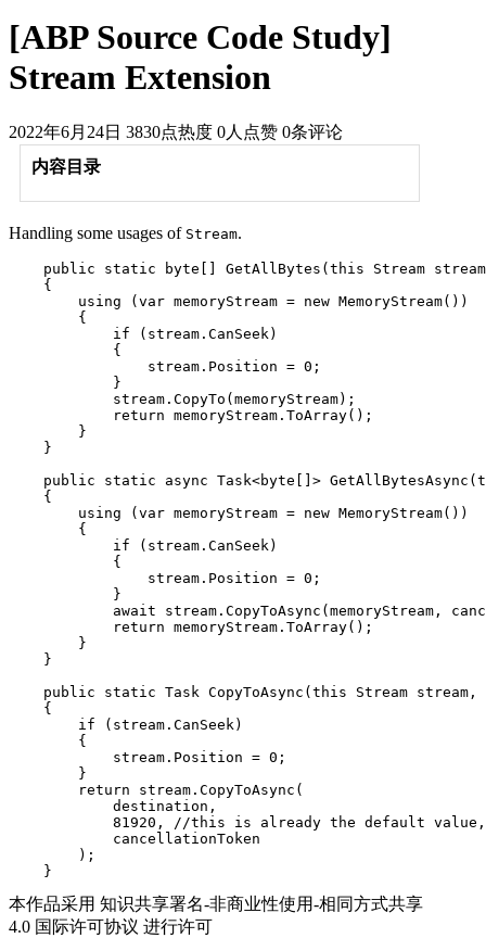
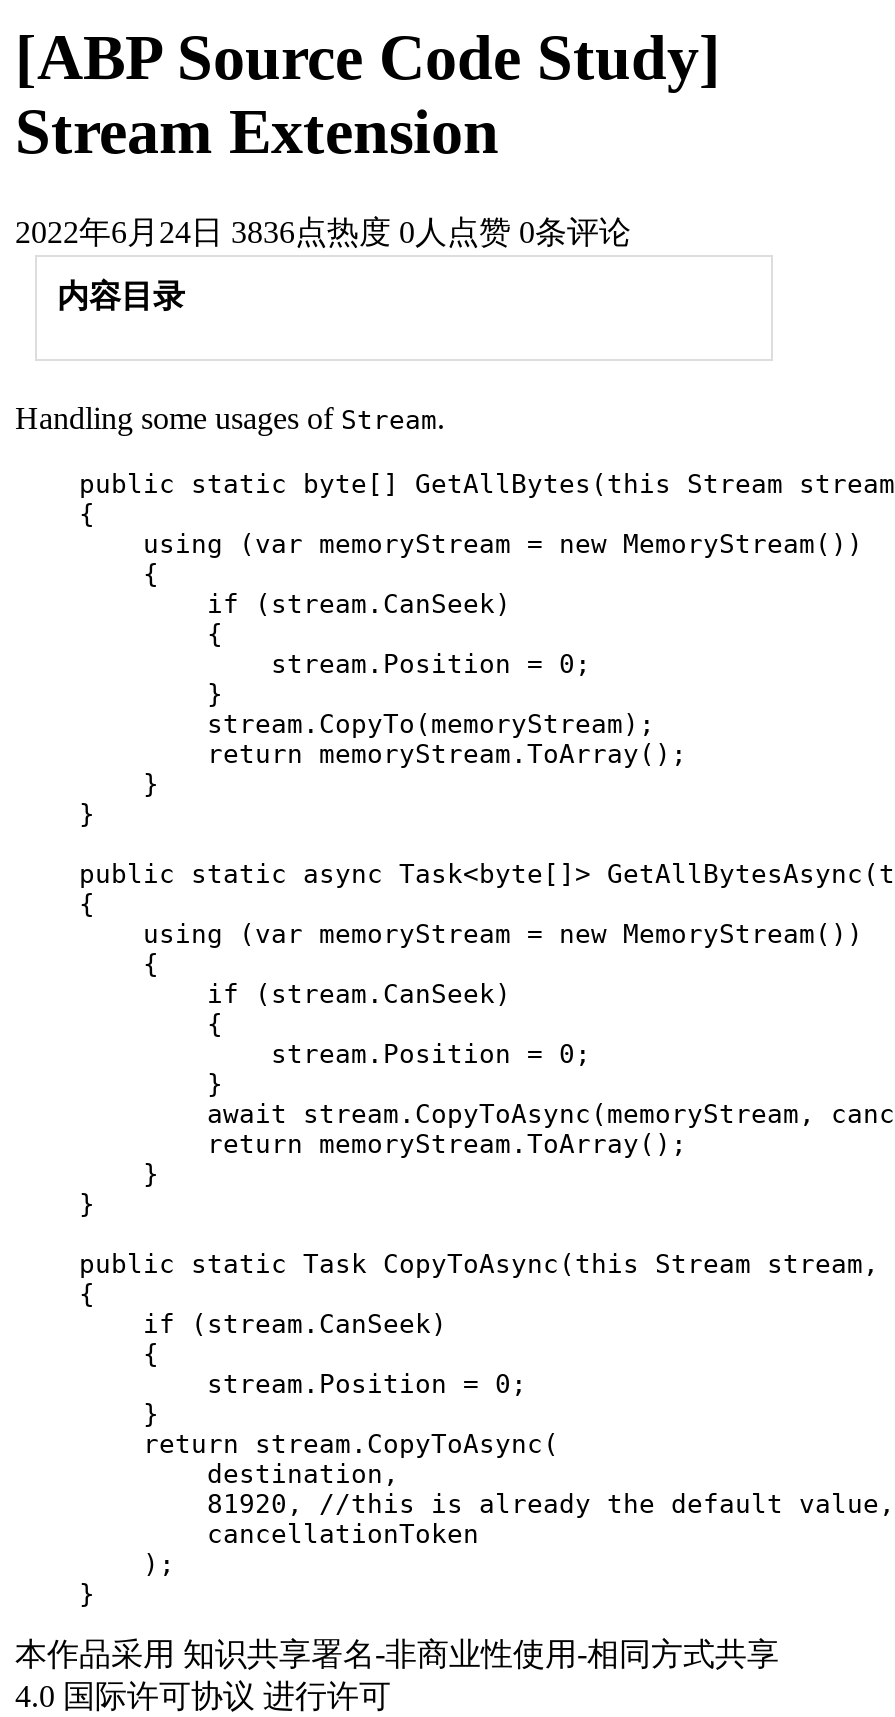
[9,122,343,141] 2022年6月24日 3830点热度 0人点赞 0条评论 -> [15,214,631,248] 2022年6月24日 3836点热度 0人点赞 0条评论

